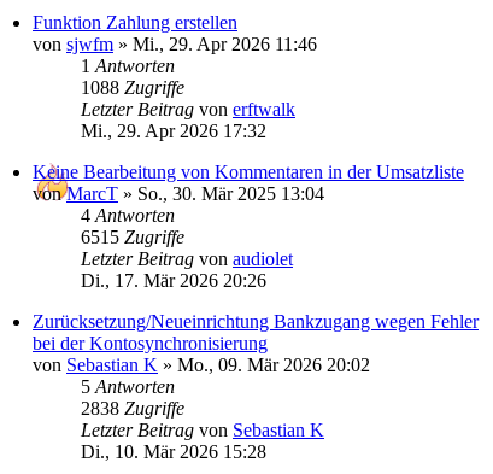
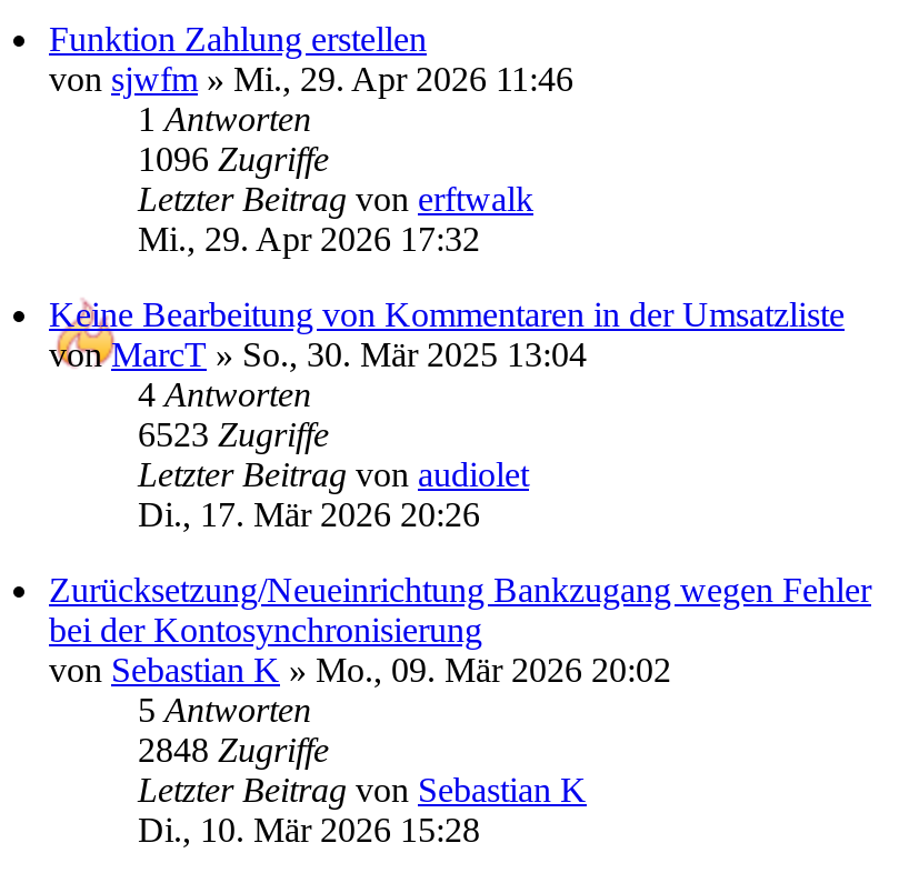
[81,77,184,98] 1088 Zugriffe -> [138,140,329,177] 1096 Zugriffe
[81,227,184,247] 6515 Zugriffe -> [138,415,329,453] 6523 Zugriffe
[81,398,184,418] 2838 Zugriffe -> [138,731,329,768] 2848 Zugriffe

